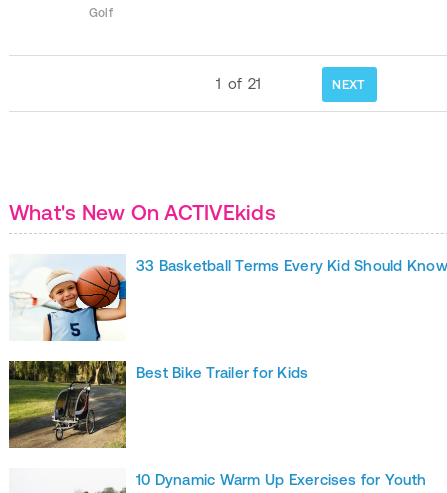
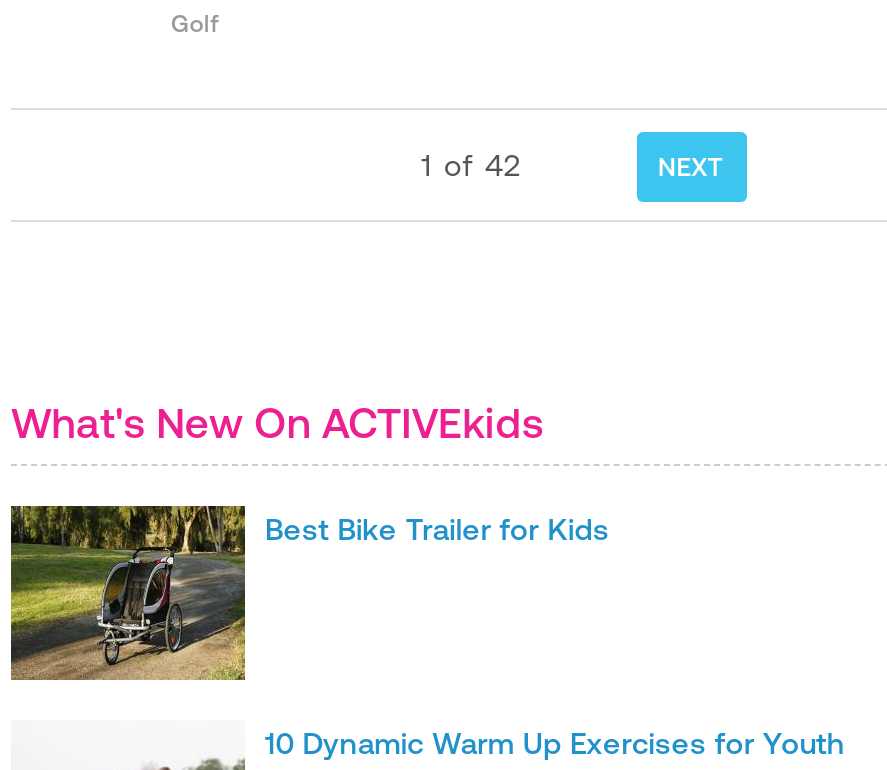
[216,74,262,91] 1 of 21 -> [421,147,521,181] 1 of 42
[9,254,447,342] [image] | 33 Basketball Terms Every Kid Should Know -> none

